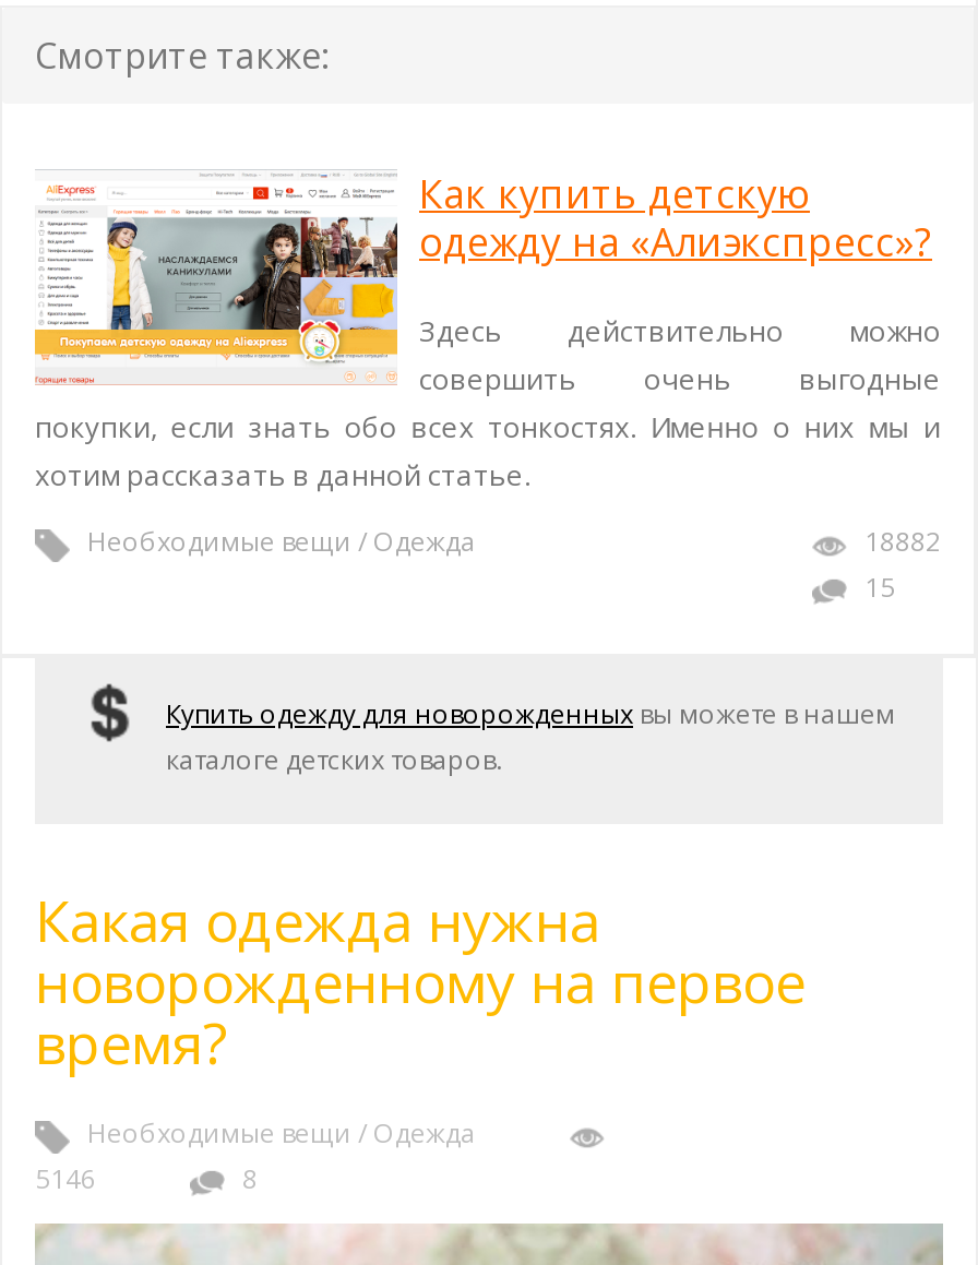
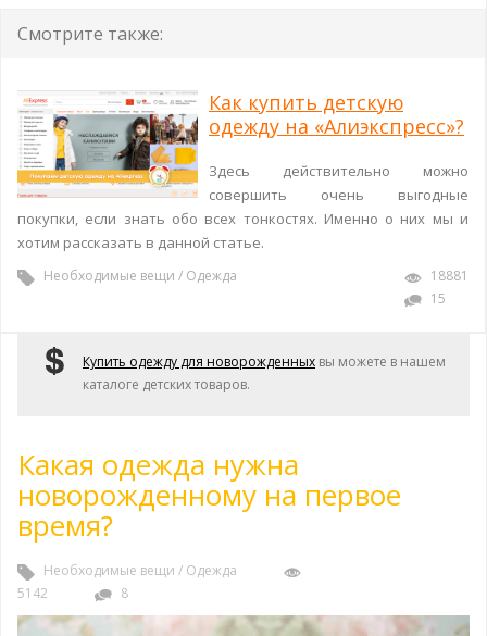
[858,523,941,561] 18882 -> [427,267,469,285] 18881
[35,1161,96,1198] 5146 -> [17,584,48,603] 5142

